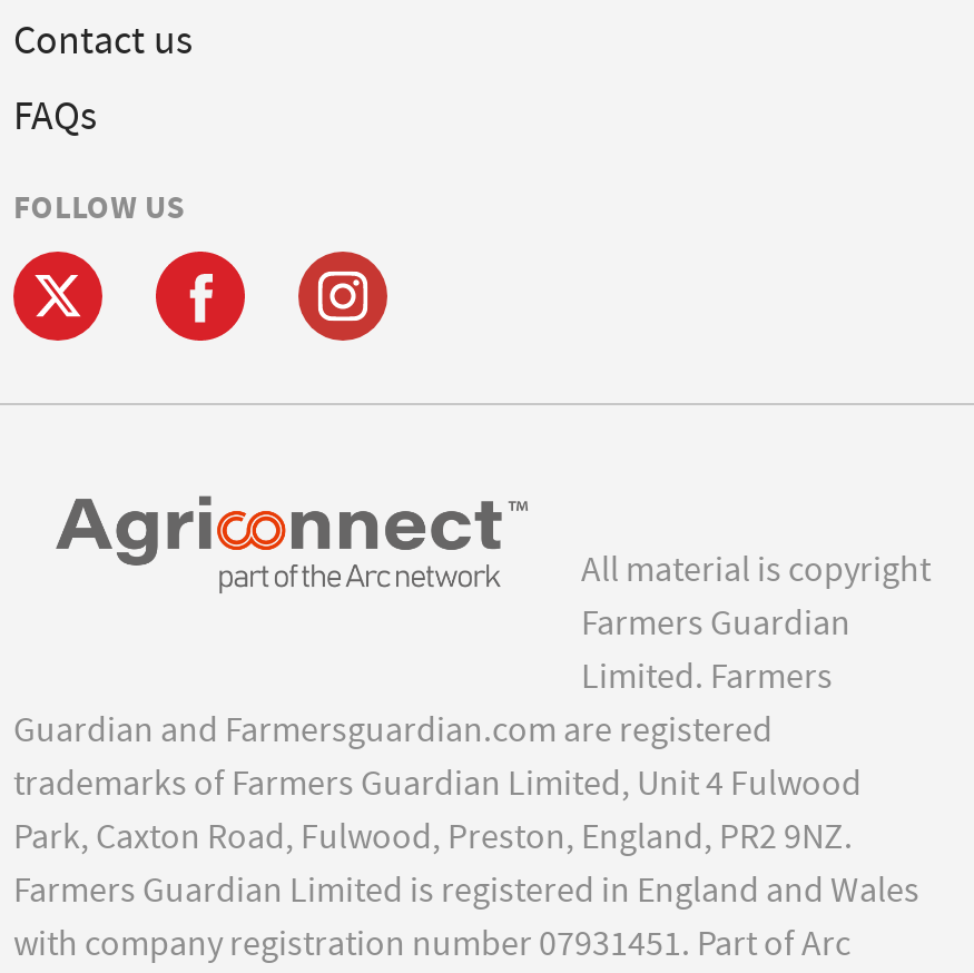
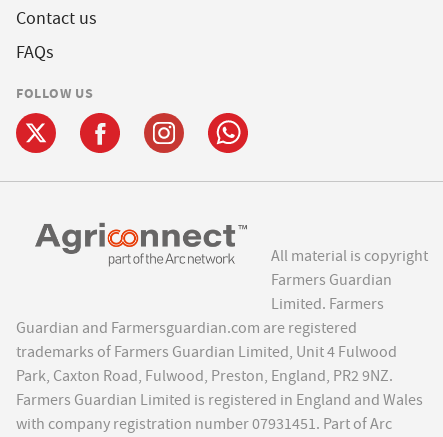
none -> [207,112,249,154] [image]

